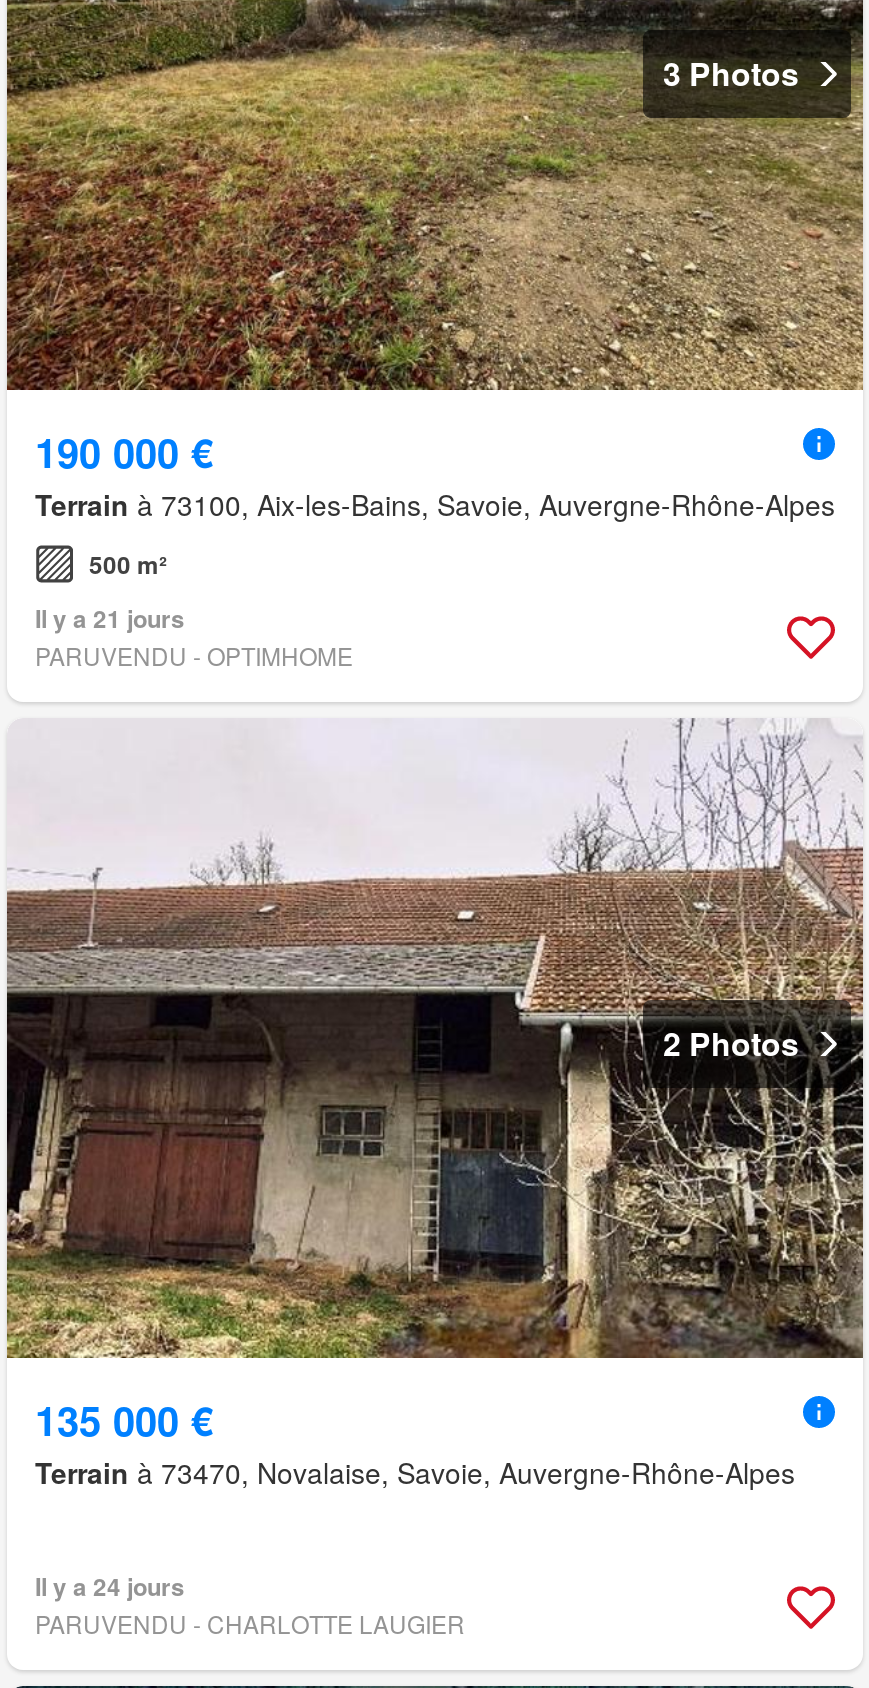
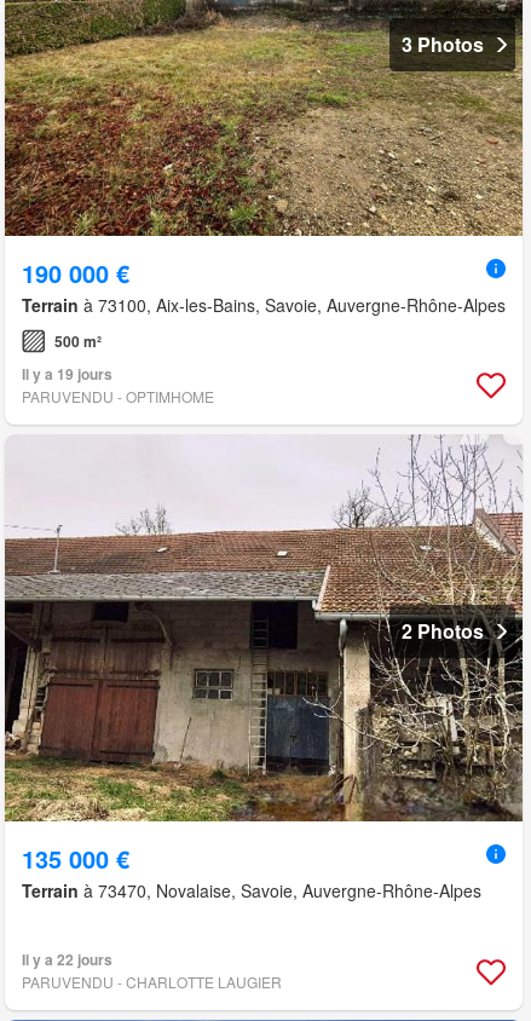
[35,600,185,636] Il y a 21 jours -> [22,363,112,385] Il y a 19 jours
[35,1568,185,1604] Il y a 24 jours -> [22,949,112,970] Il y a 22 jours

